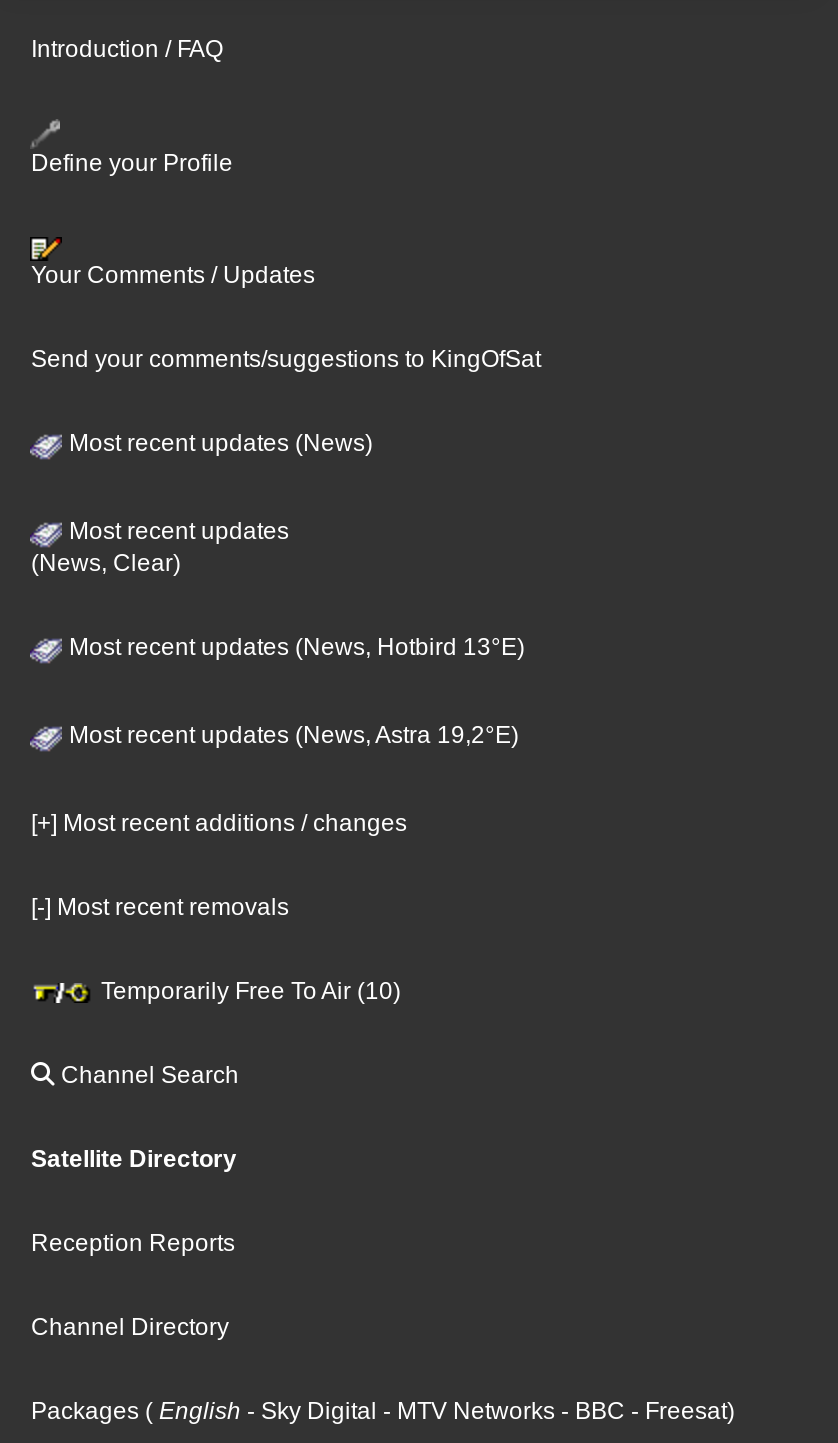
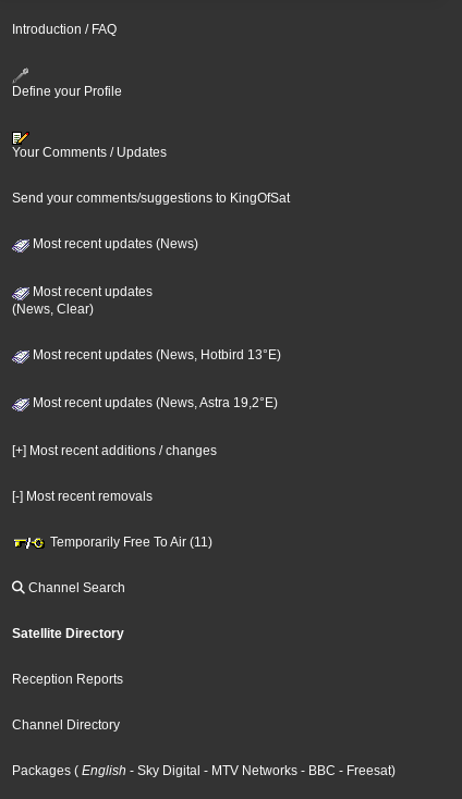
[95,977,401,1005] Temporarily Free To Air (10) -> [47,535,213,550] Temporarily Free To Air (11)

